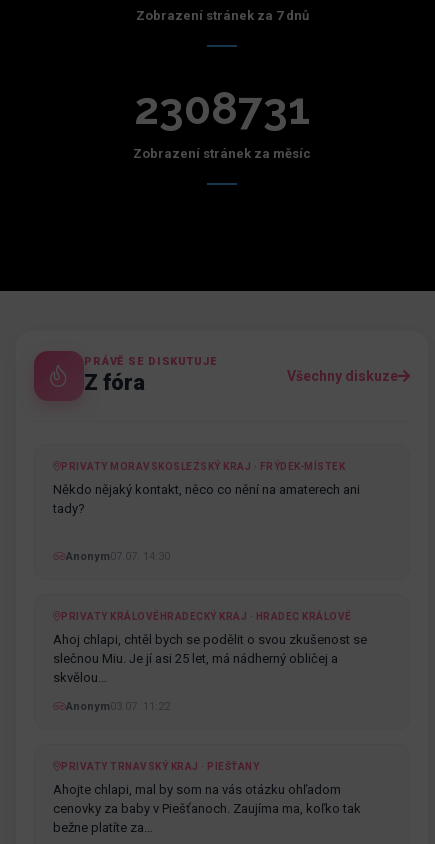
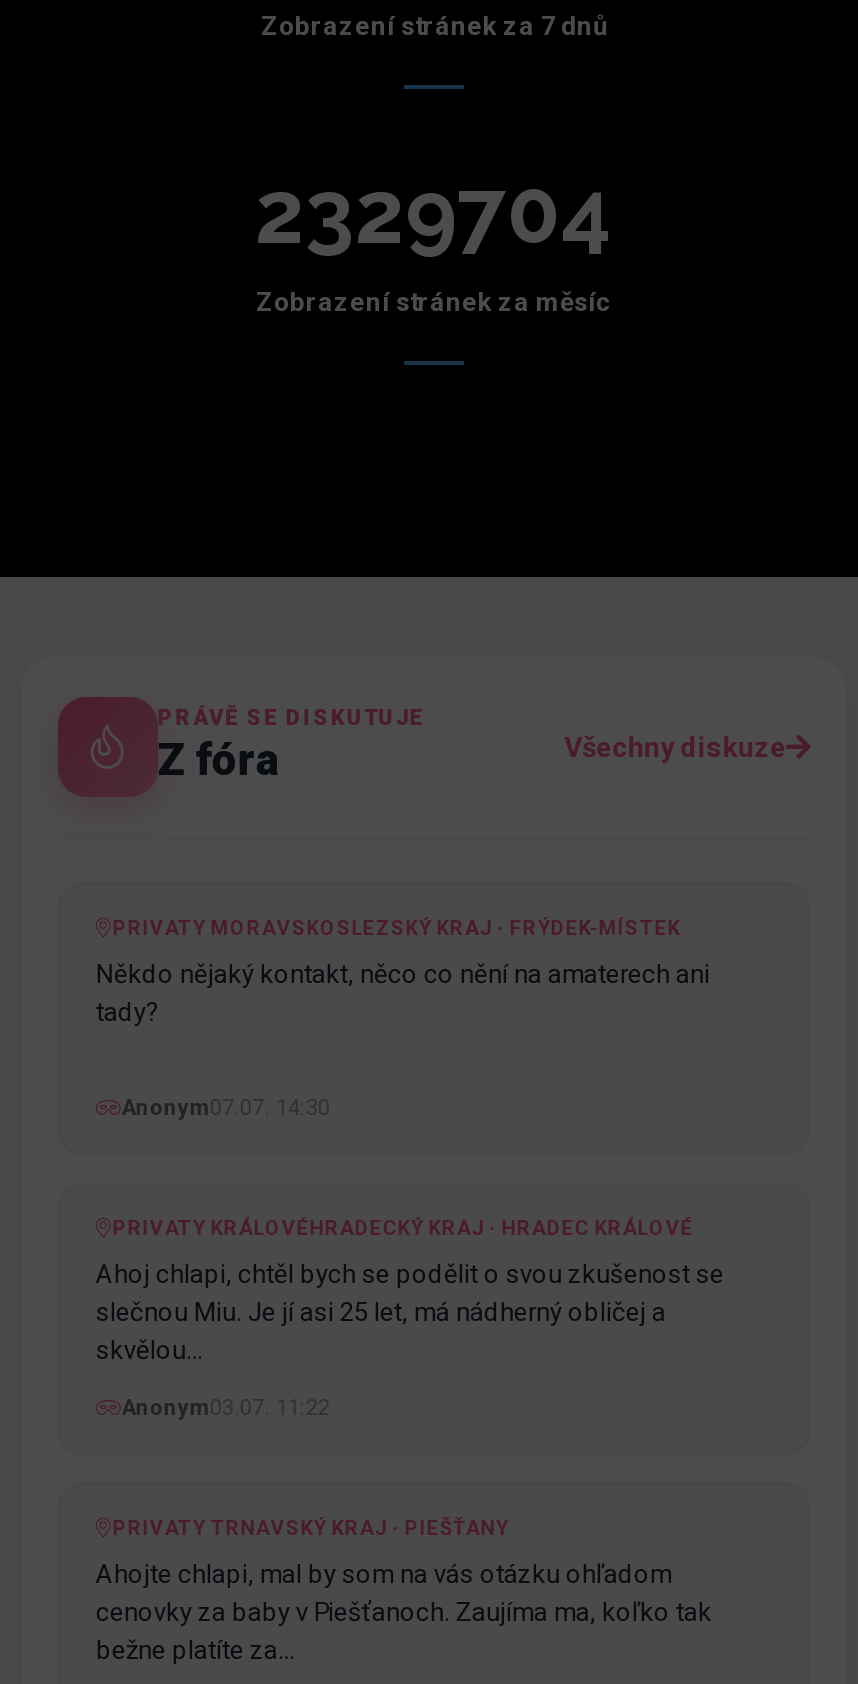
[134,83,310,134] 2308731 -> [255,161,613,263] 2329704

